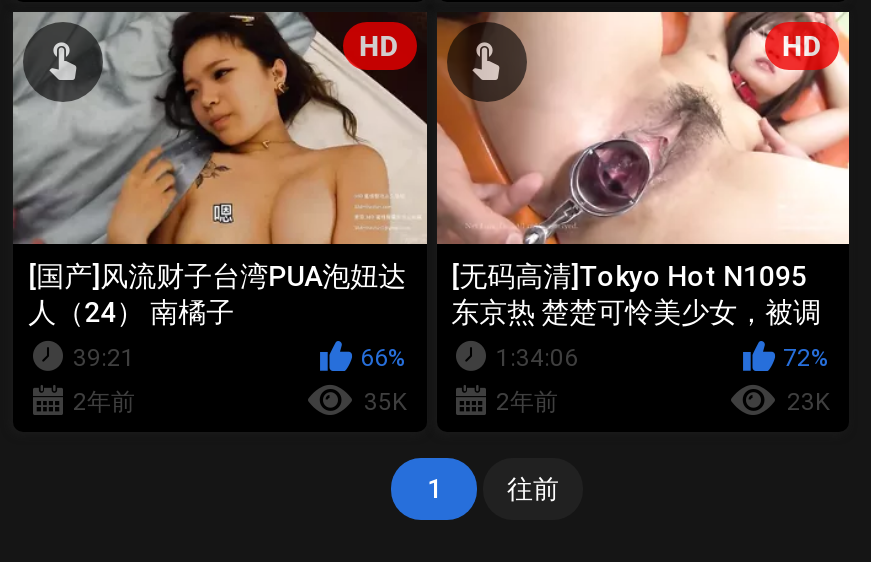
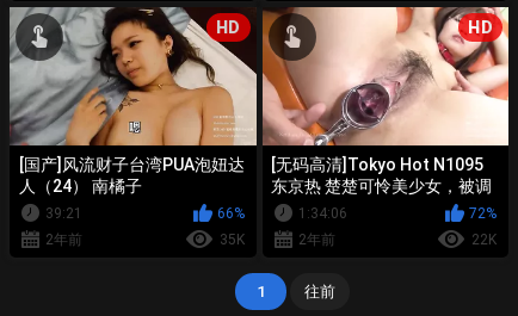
[787,387,829,415] 23K -> [471,231,497,248] 22K

